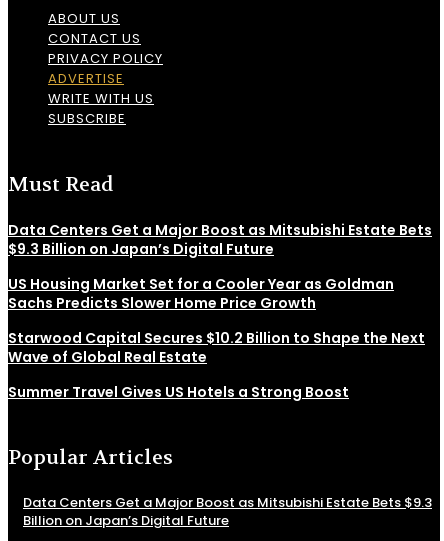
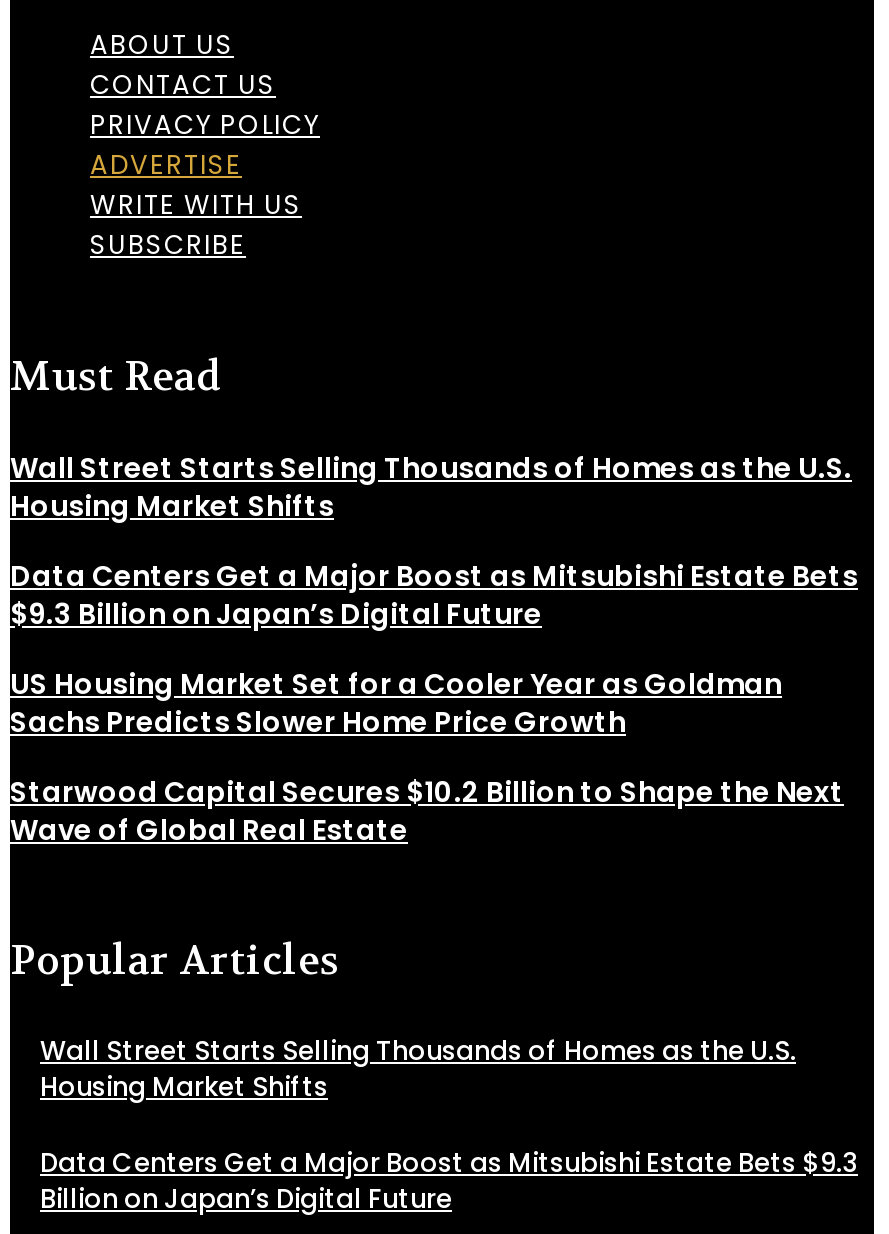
none -> [10,448,852,526] Wall Street Starts Selling Thousands of Homes as the U.S. | Housing Market Shifts
[8,382,349,402] Summer Travel Gives US Hotels a Strong Boost -> none
none -> [40,1032,796,1106] Wall Street Starts Selling Thousands of Homes as the U.S. | Housing Market Shifts

